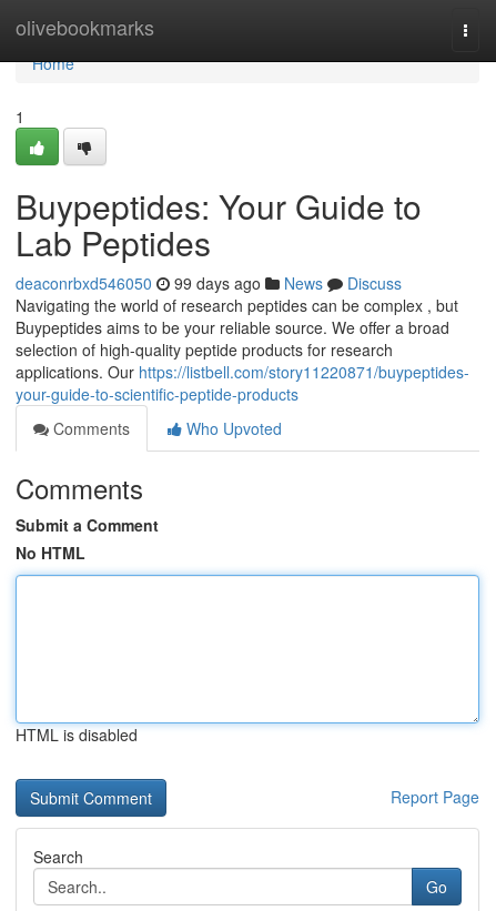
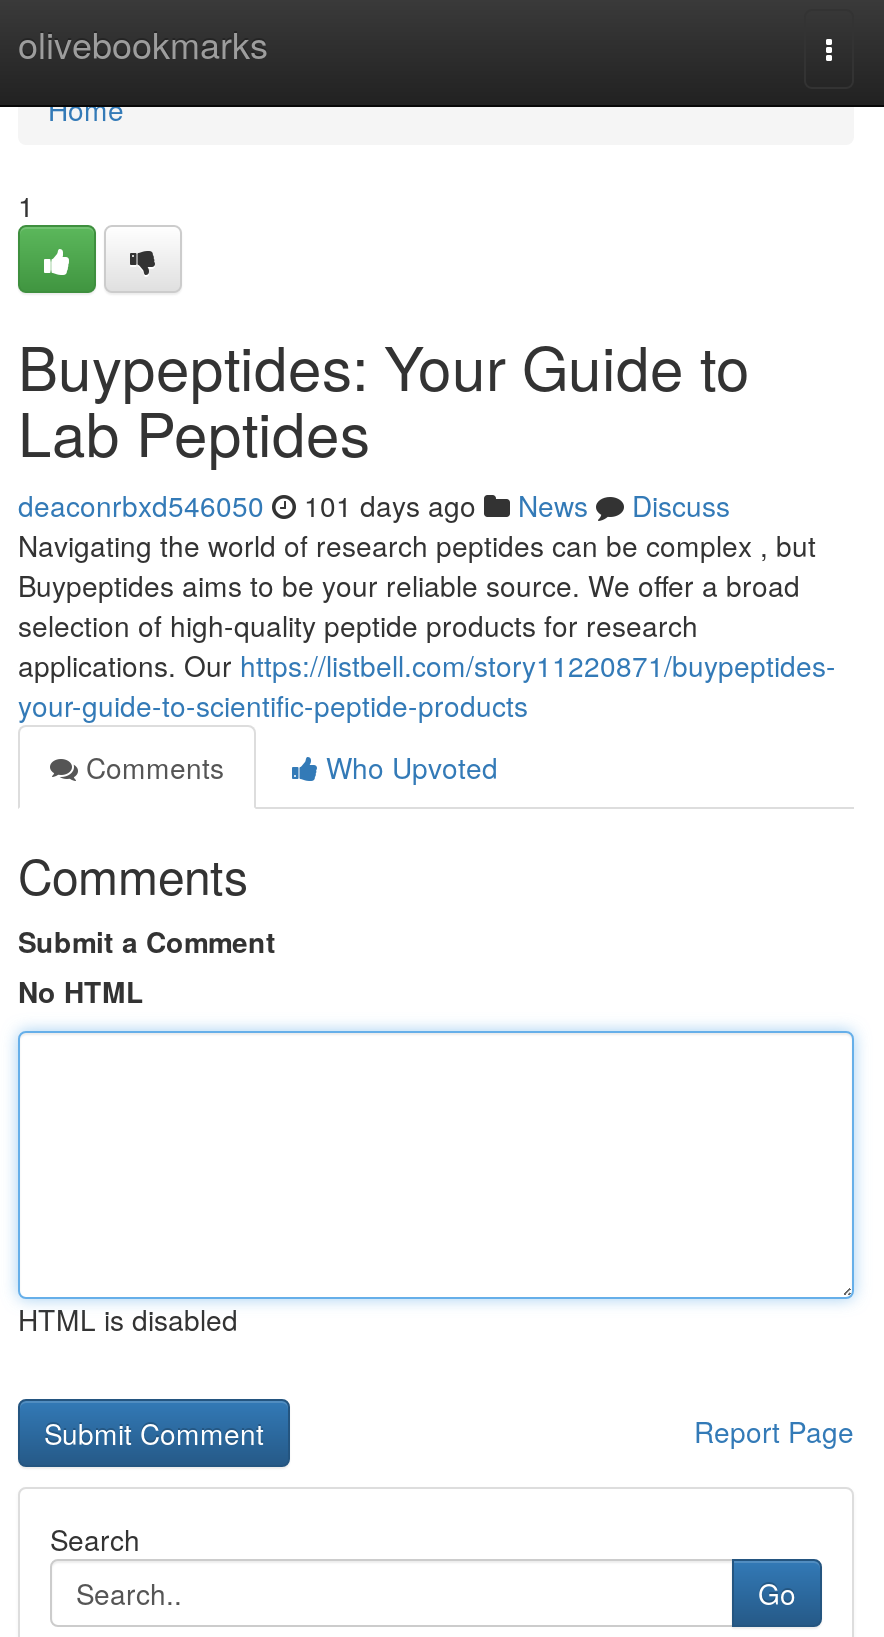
[16,272,402,294] deaconrbxd546050 99 days ago News Discuss -> [18,485,730,525] deaconrbxd546050 101 days ago News Discuss

